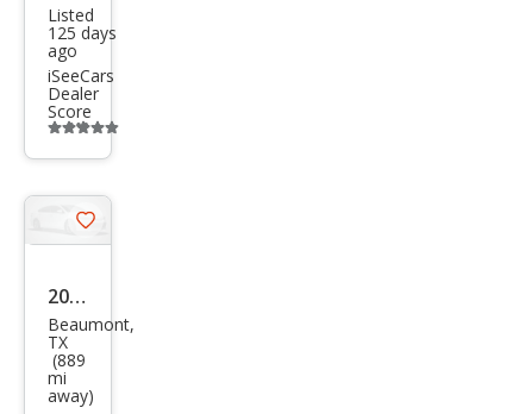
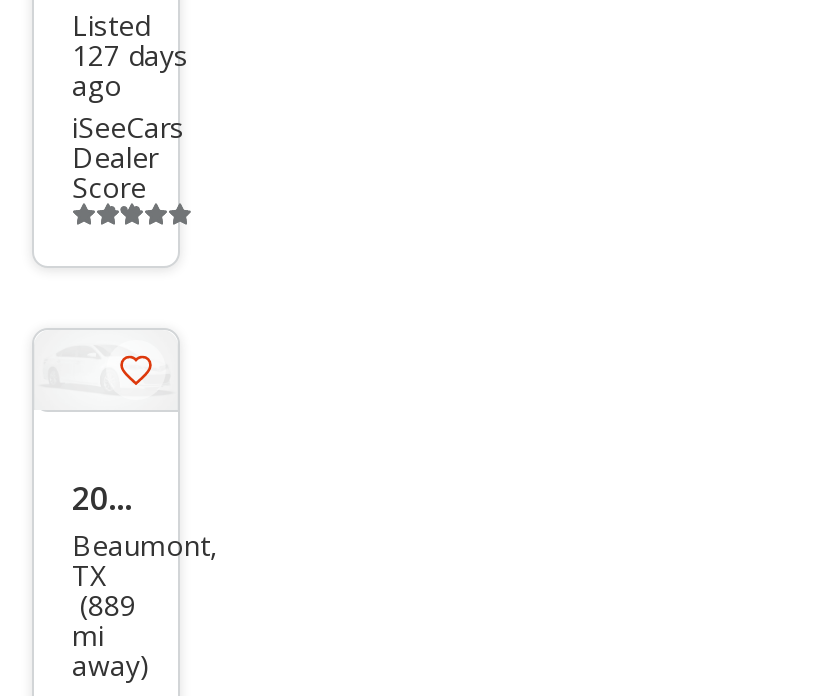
[48,22,117,44] 125 days -> [72,36,188,74] 127 days

